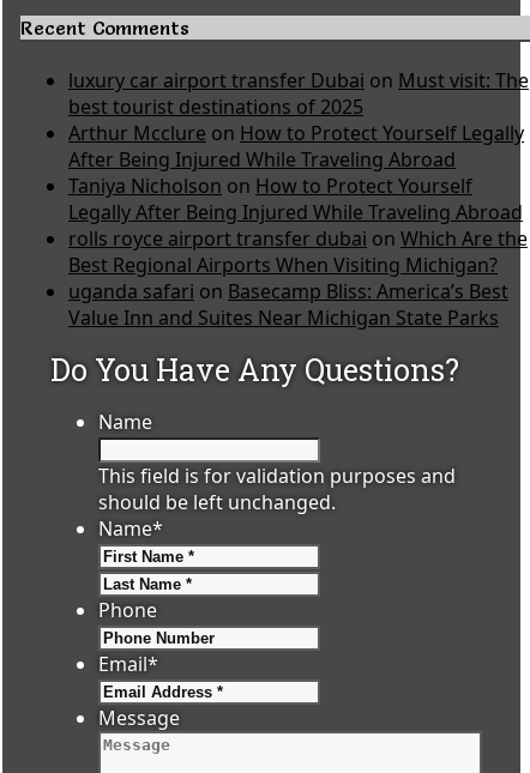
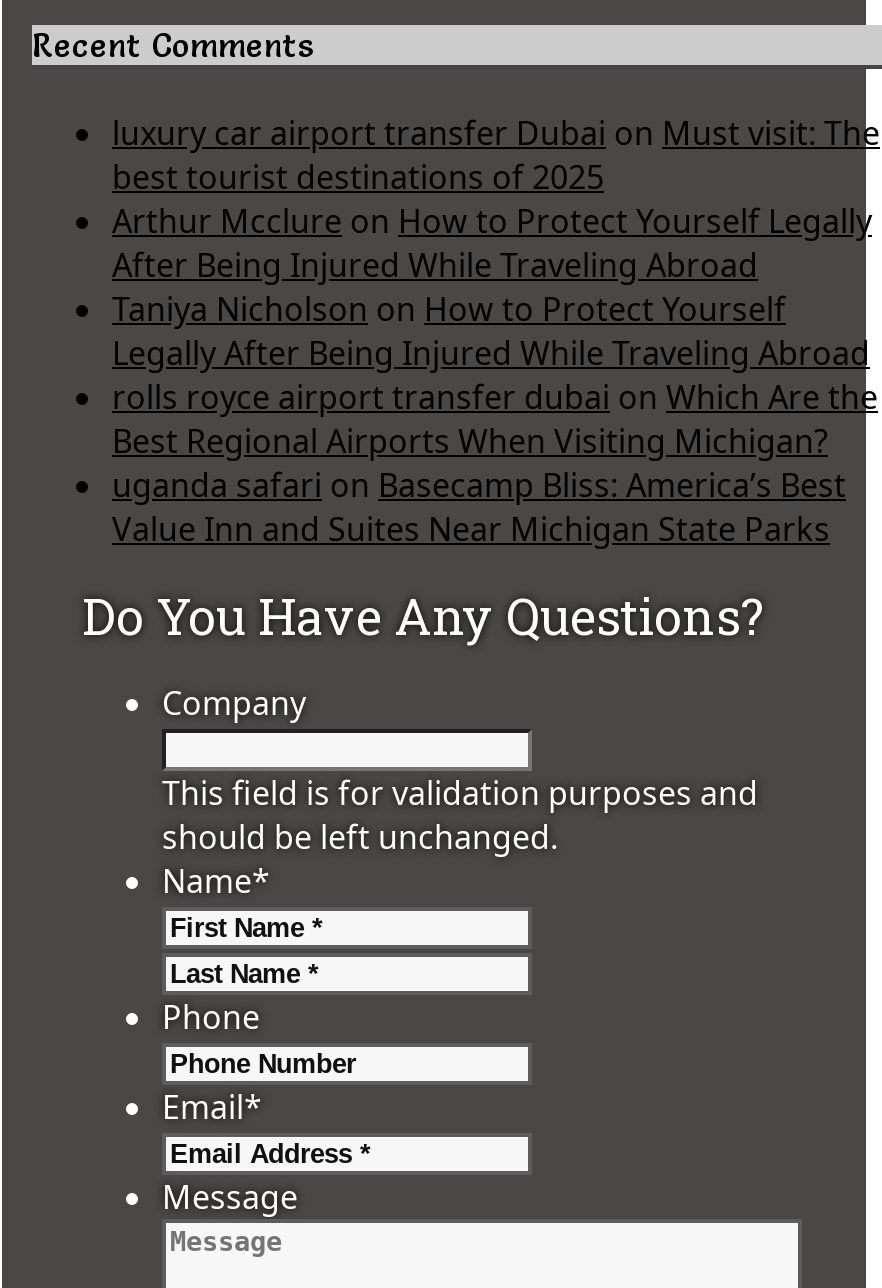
[98,409,152,435] Name -> [162,682,306,726] Company

